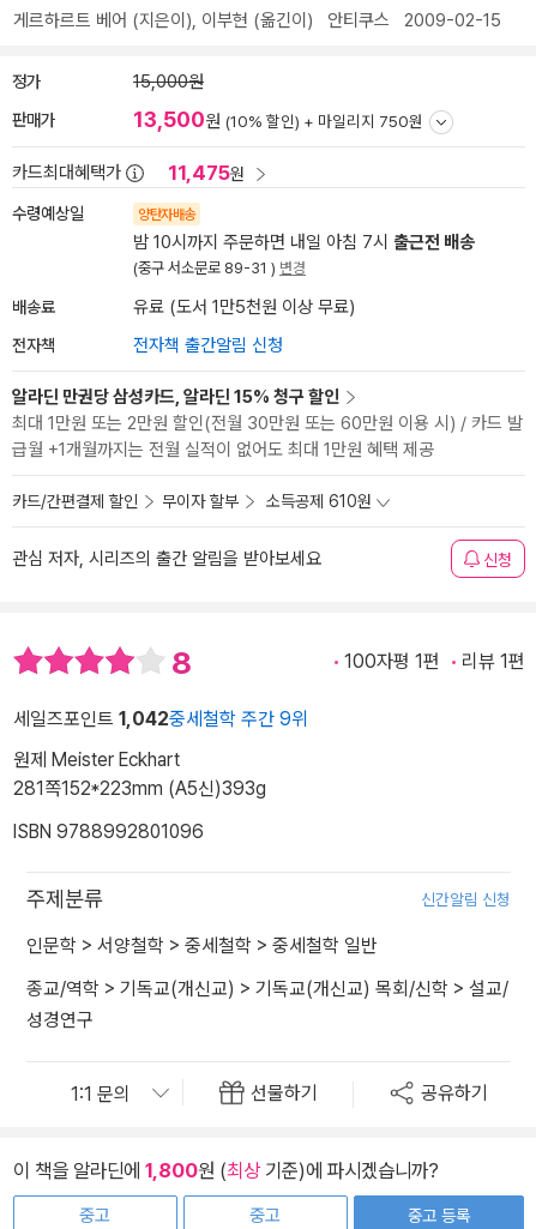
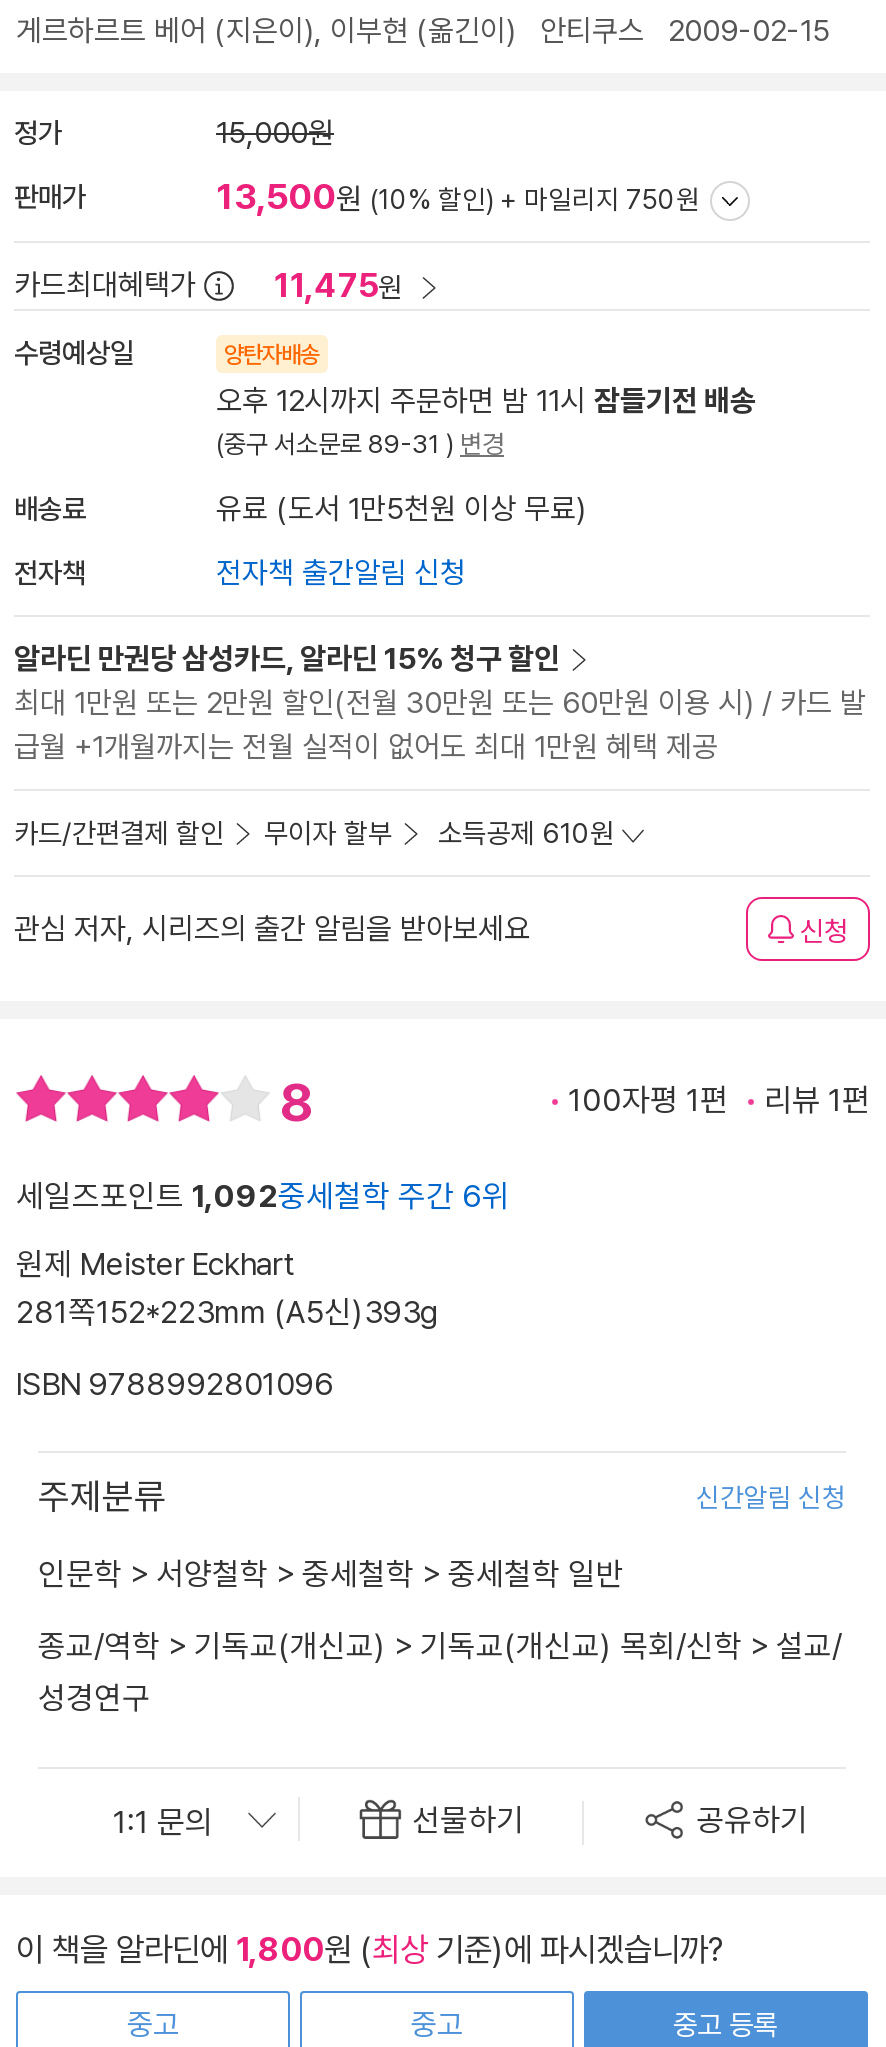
[133,231,475,253] 밤 10시까지 주문하면 내일 아침 7시 출근전 배송 -> [216,383,756,419] 오후 12시까지 주문하면 밤 11시 잠들기전 배송
[13,708,308,731] 세일즈포인트 1,042중세철학 주간 9위 -> [16,1178,510,1216] 세일즈포인트 1,092중세철학 주간 6위

